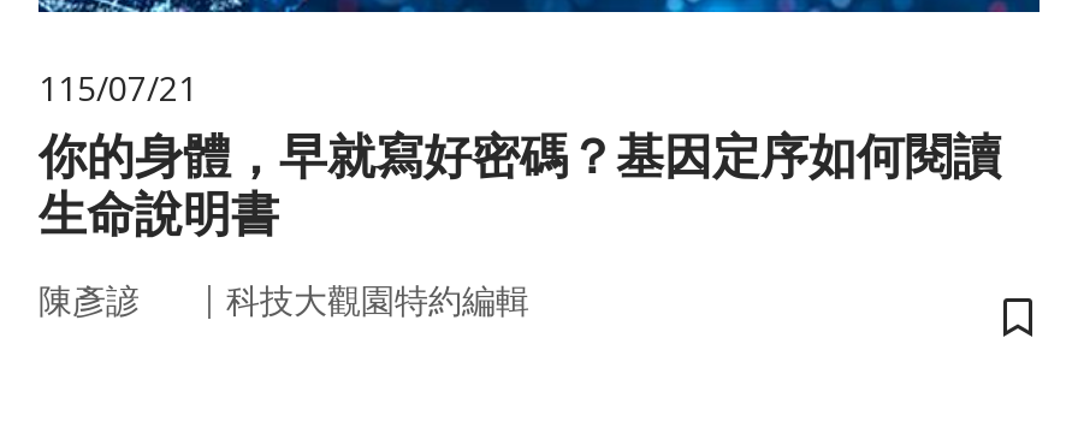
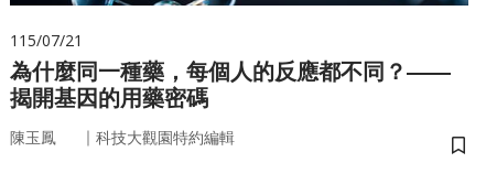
[38,130,1001,241] 你的身體，早就寫好密碼？基因定序如何閱讀 | 生命說明書 -> [10,59,451,110] 為什麼同一種藥，每個人的反應都不同？—— | 揭開基因的用藥密碼
[38,281,140,320] 陳彥諺 -> [10,129,56,147] 陳玉鳳

